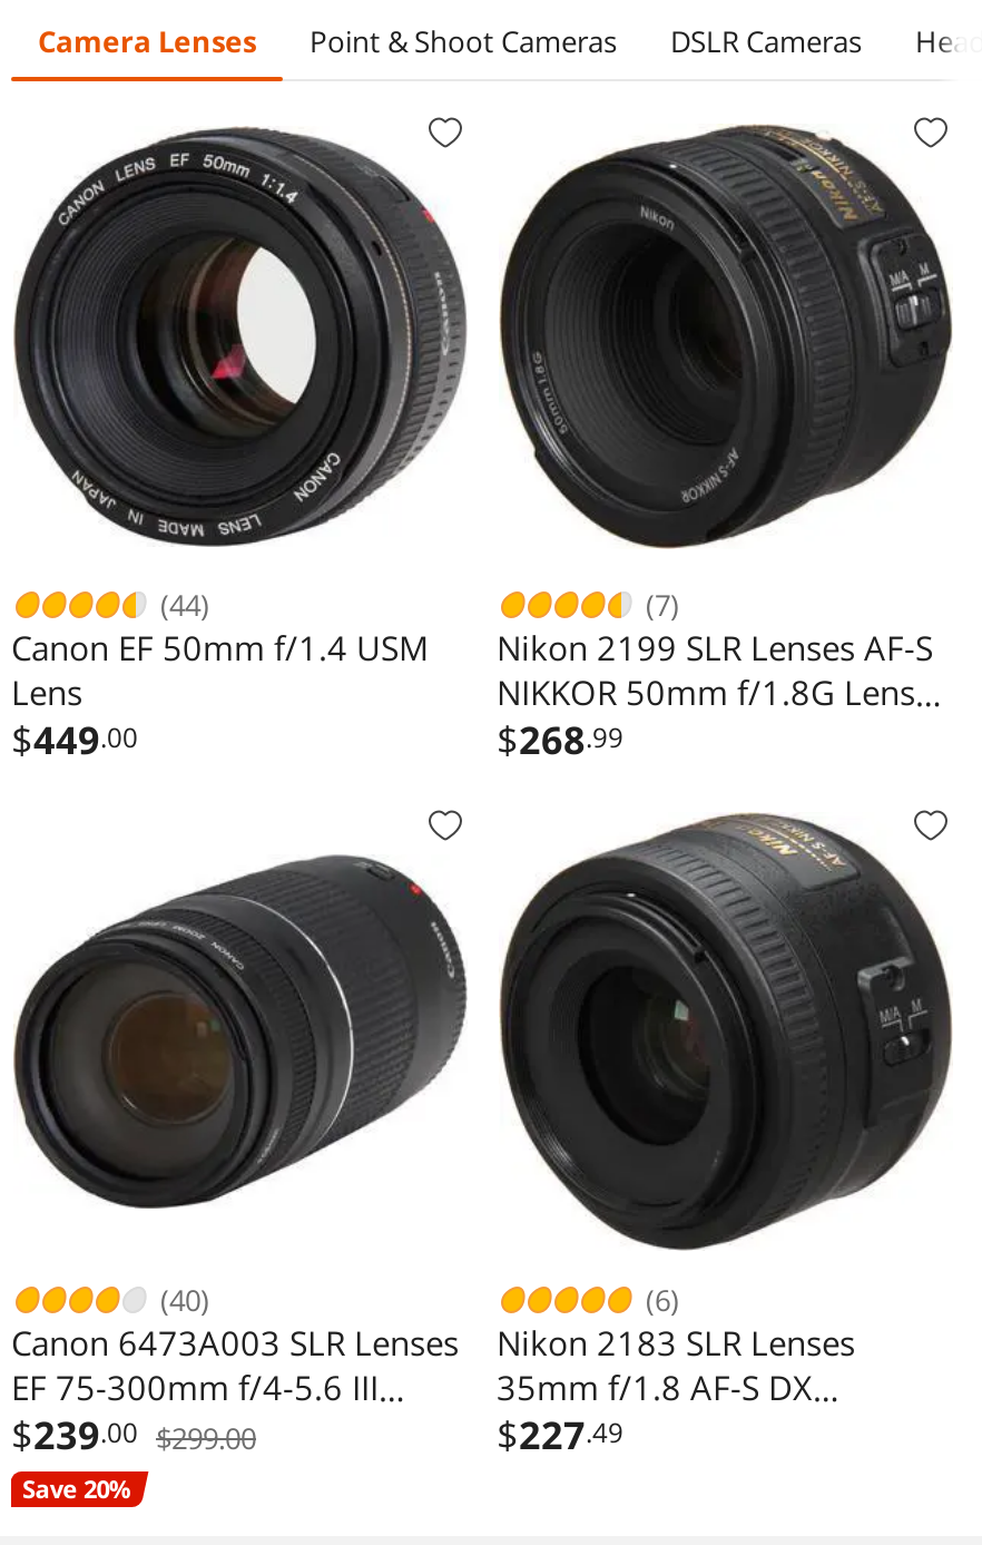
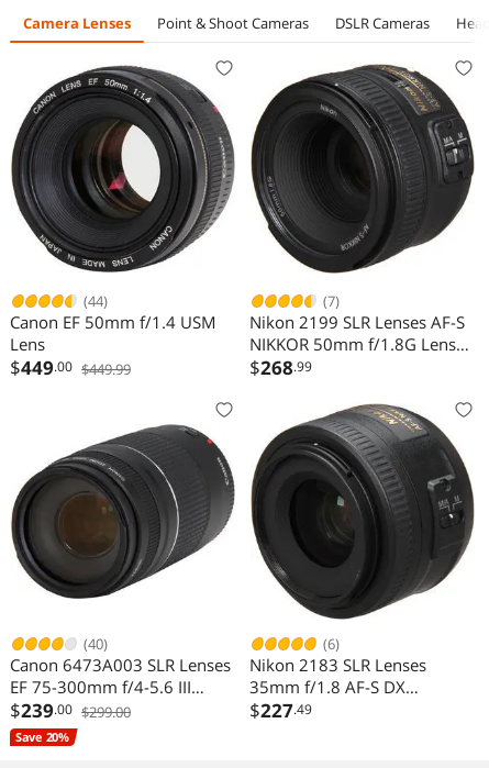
[11,715,138,766] $449.00 -> [10,355,131,381] $449.00 $449.99

